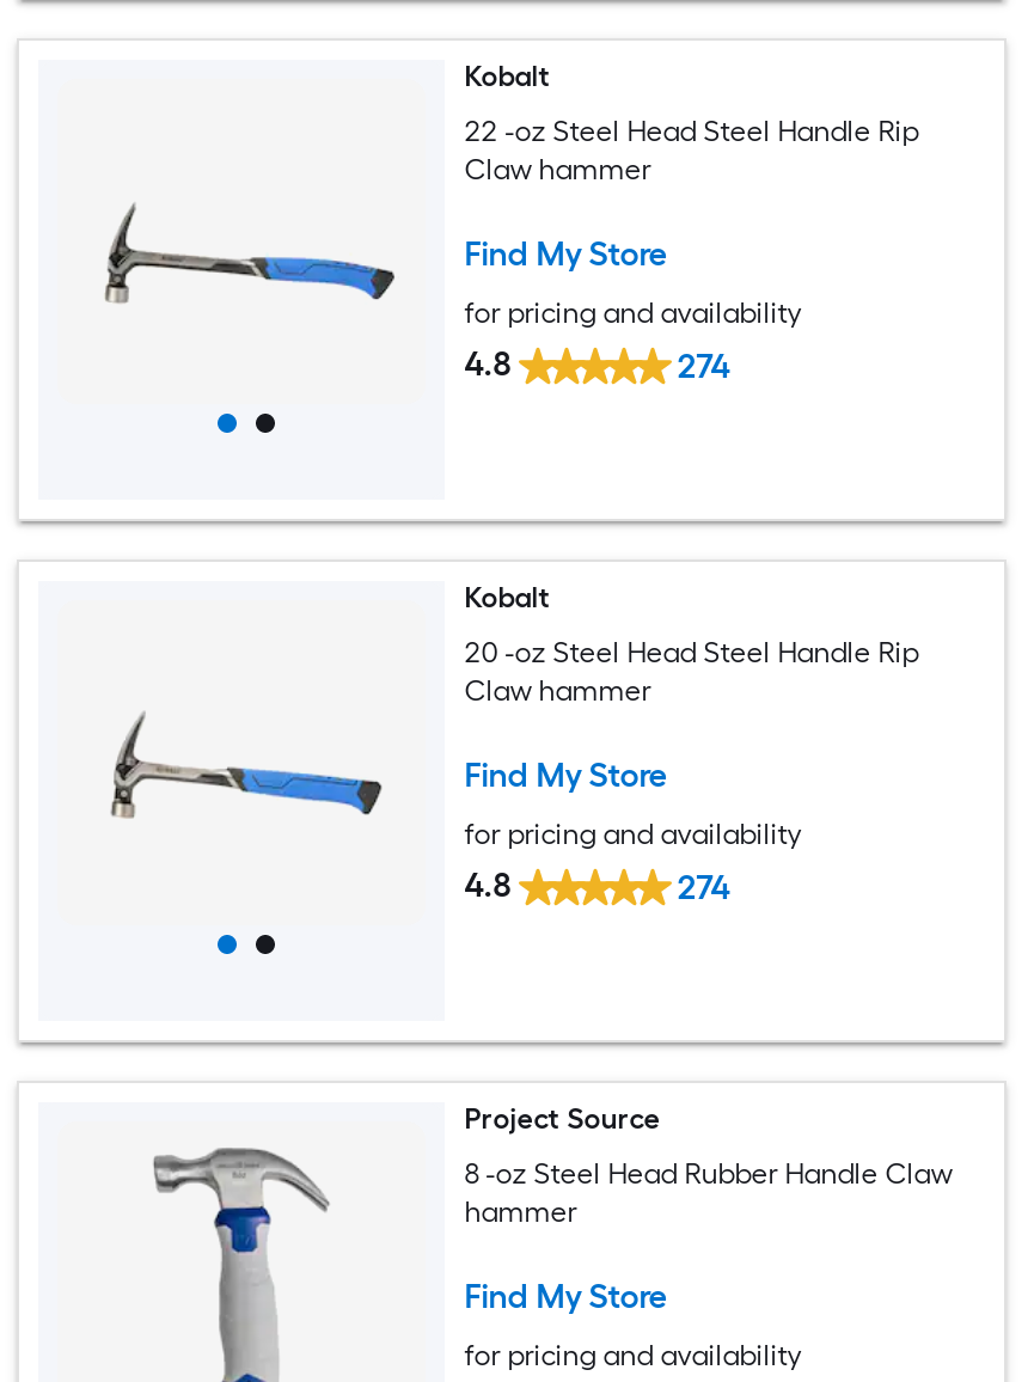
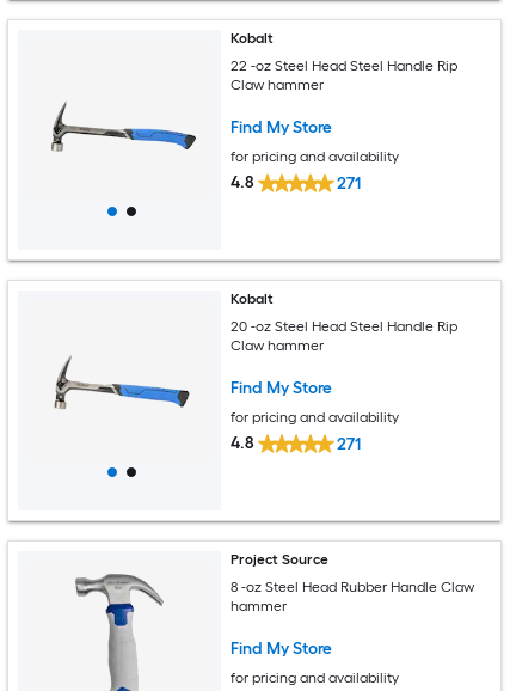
[677,348,730,388] 274 -> [337,174,361,194] 271
[677,869,730,910] 274 -> [337,434,361,455] 271

